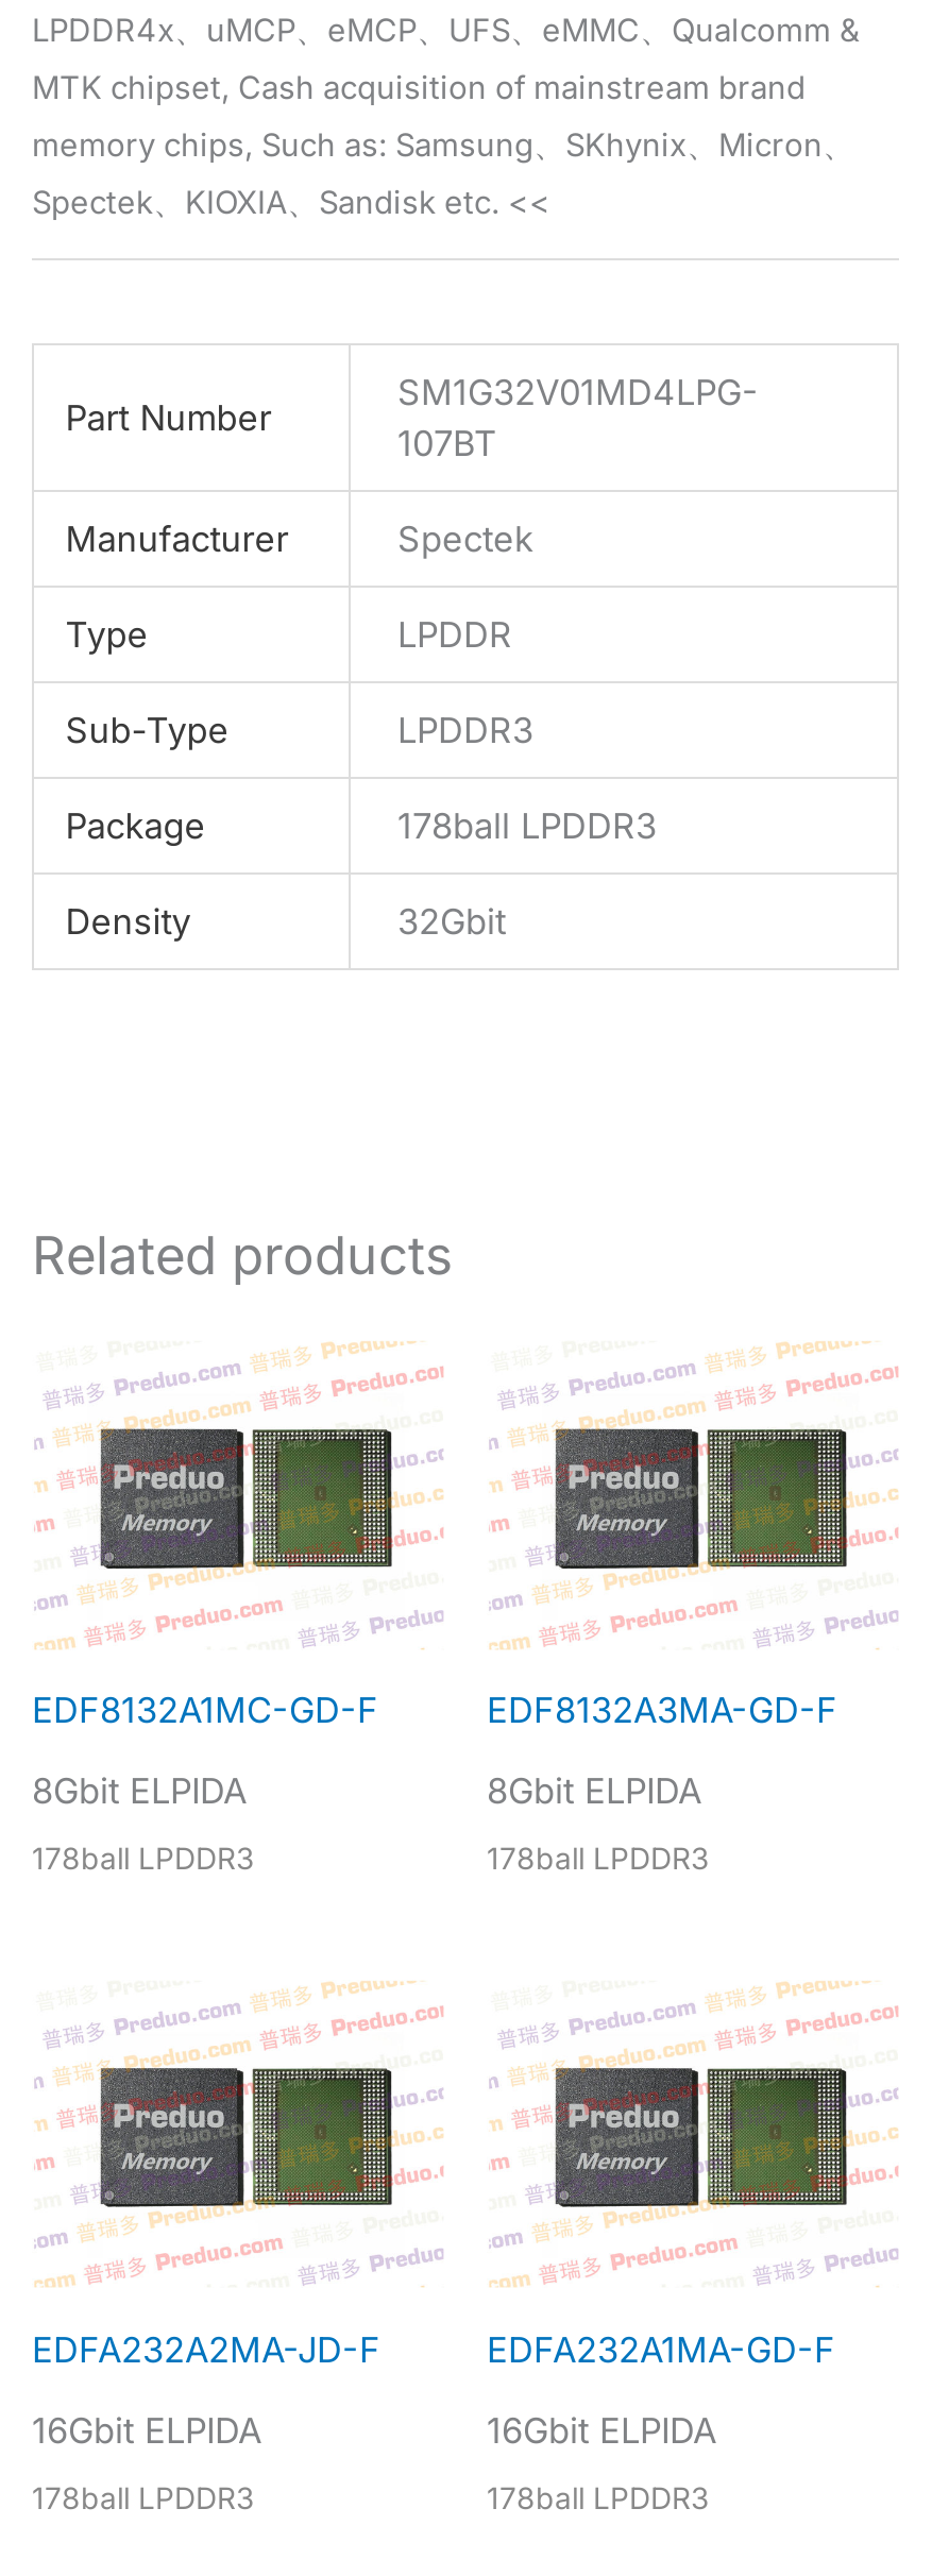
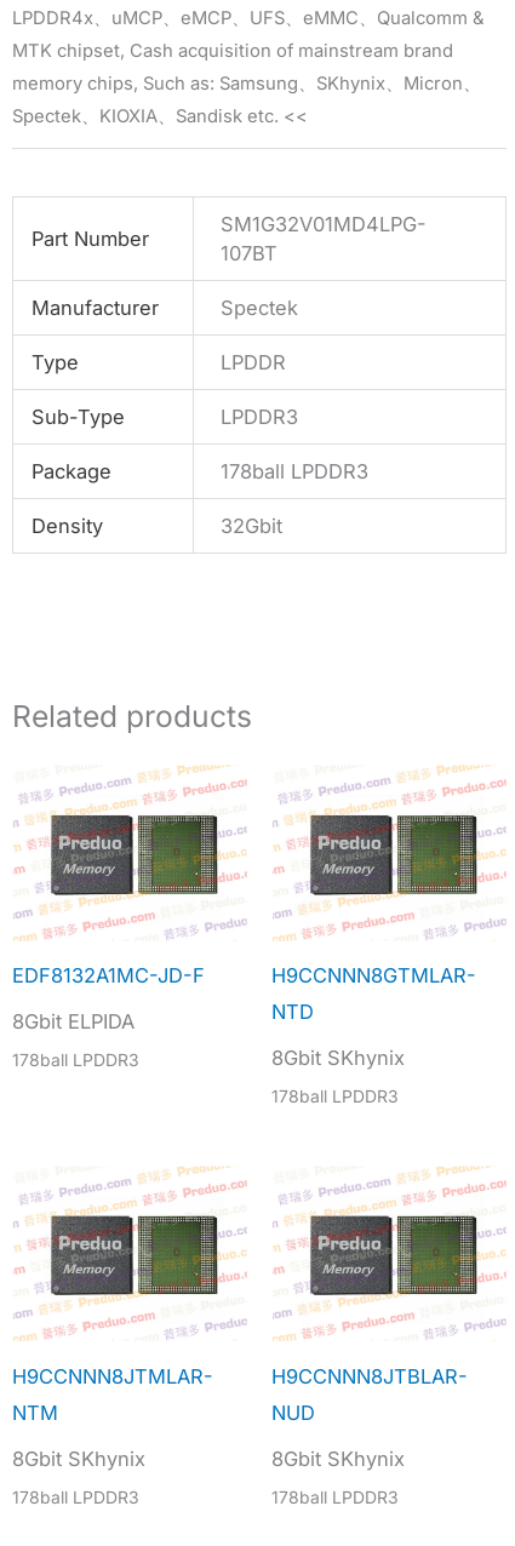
[32,1688,378,1731] EDF8132A1MC-GD-F -> [12,963,205,987] EDF8132A1MC-JD-F
[487,1688,837,1812] EDF8132A3MA-GD-F | 8Gbit ELPIDA -> [271,963,476,1070] H9CCNNN8GTMLAR- | NTD | 8Gbit SKhynix
[32,2328,380,2451] EDFA232A2MA-JD-F | 16Gbit ELPIDA -> [12,1364,213,1471] H9CCNNN8JTMLAR- | NTM | 8Gbit SKhynix
[487,2328,835,2451] EDFA232A1MA-GD-F | 16Gbit ELPIDA -> [271,1364,468,1471] H9CCNNN8JTBLAR- | NUD | 8Gbit SKhynix

